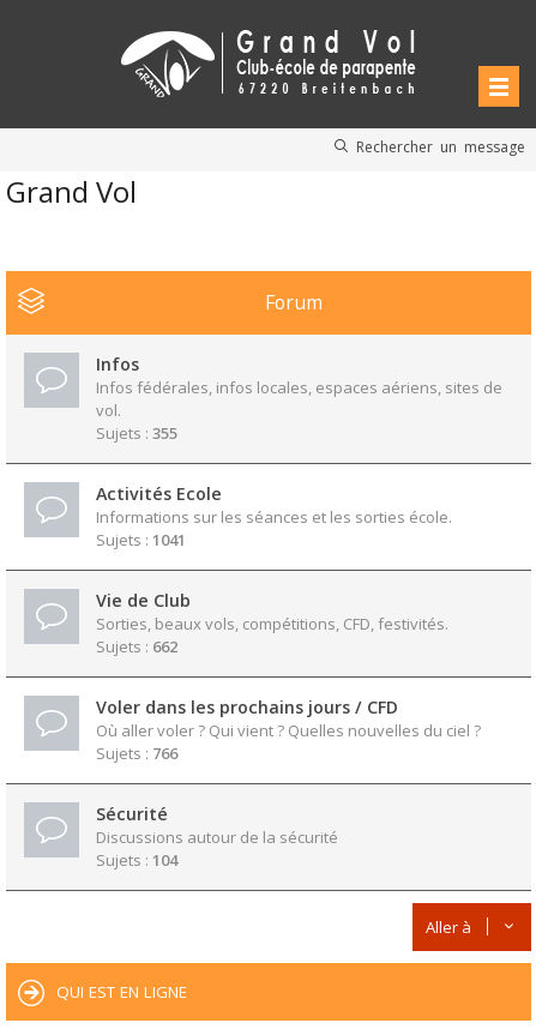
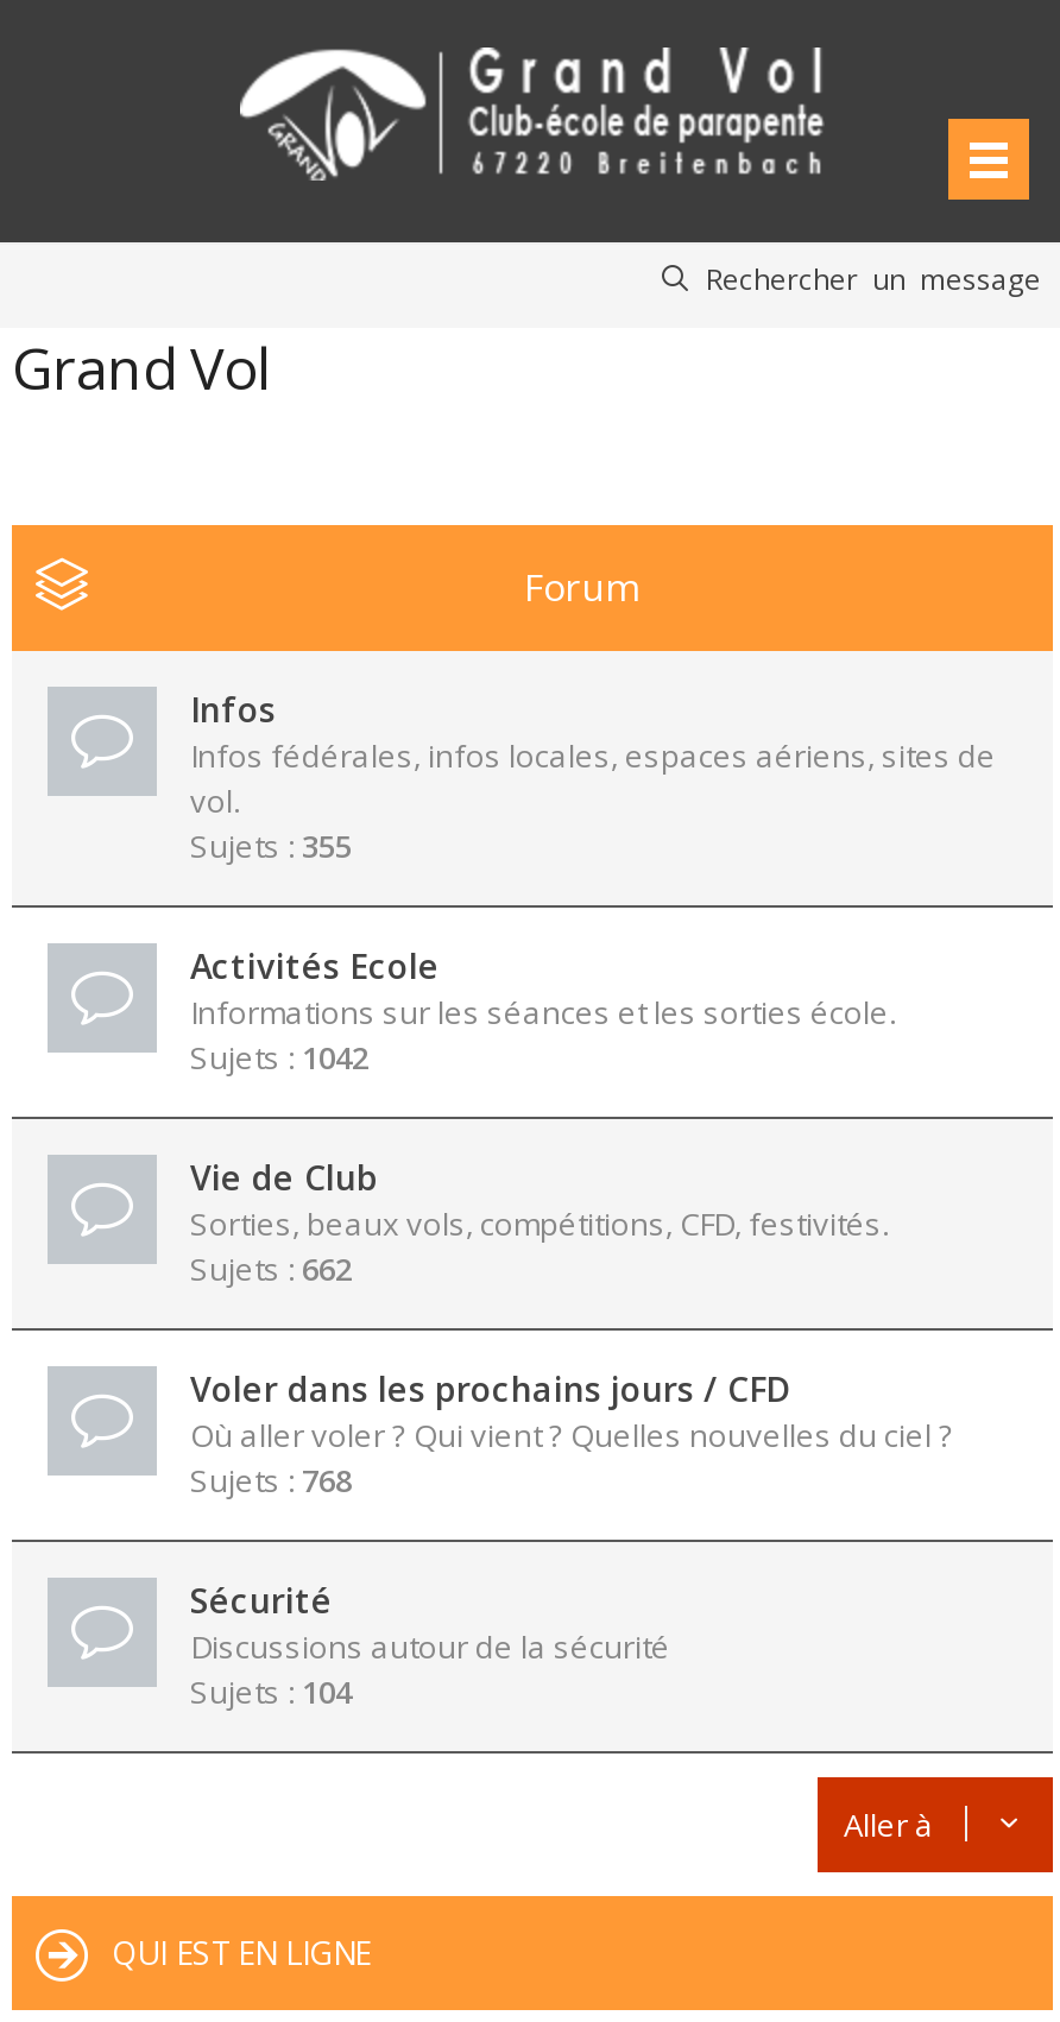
[96,529,186,550] Sujets : 1041 -> [190,1036,368,1079] Sujets : 1042
[96,742,177,764] Sujets : 766 -> [190,1459,352,1502] Sujets : 768

